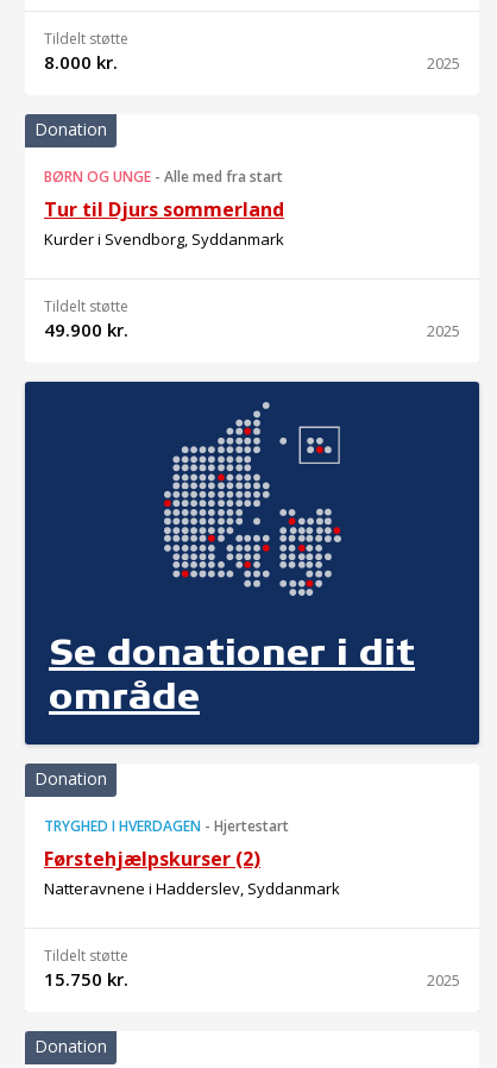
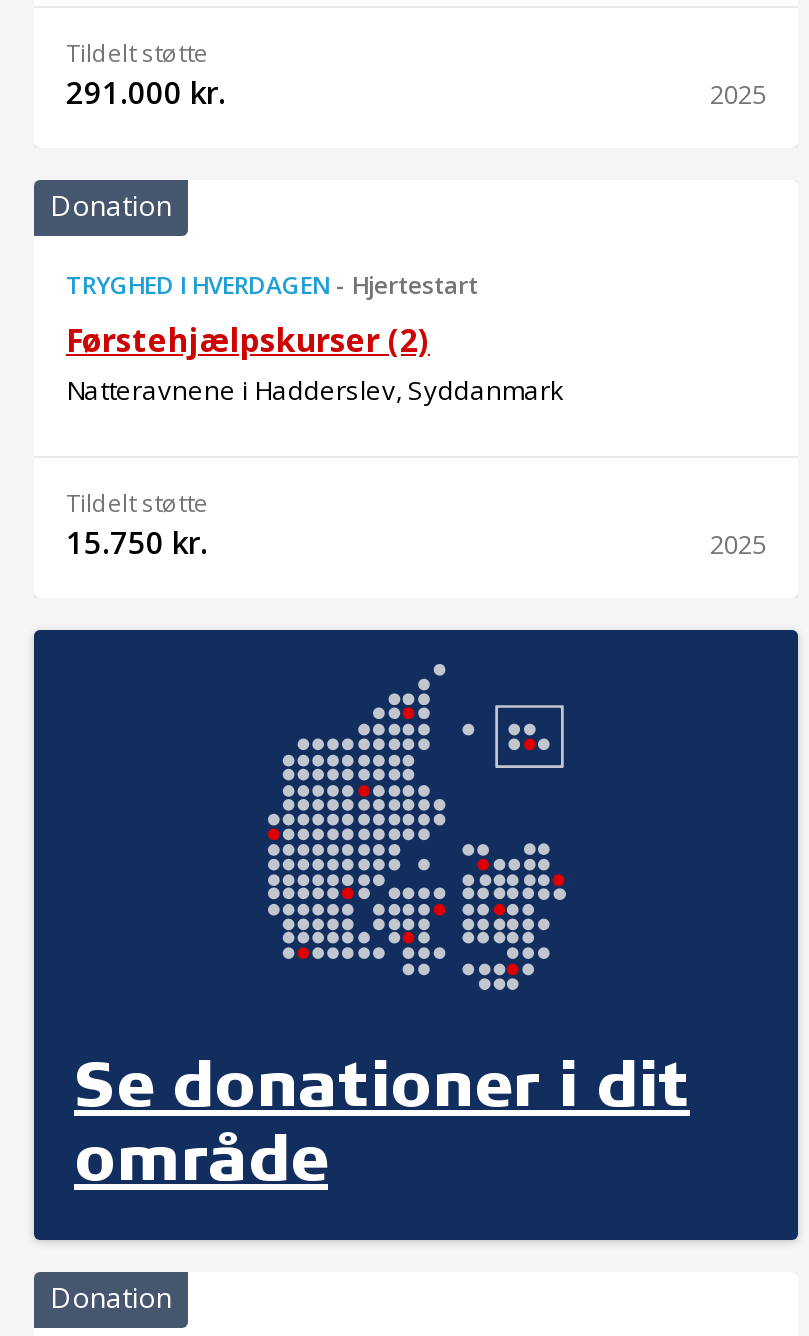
[34,50,460,341] 8.000 kr. | 2025 | Donation | BØRN OG UNGE - Alle med fra start | Tur til Djurs sommerland | Kurder i Svendborg, Syddanmark | Tildelt støtte | 49.900 kr. -> [66,72,226,112] 291.000 kr.
moved [34,767,460,991] -> [50,186,766,562]: Donation | TRYGHED I HVERDAGEN - Hjertestart | Førstehjælpskurser (2) | Natteravnene i Hadderslev, Syddanmark | Tildelt støtte | 15.750 kr. | 2025

